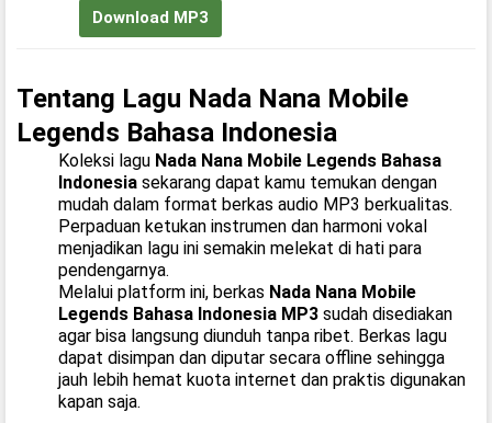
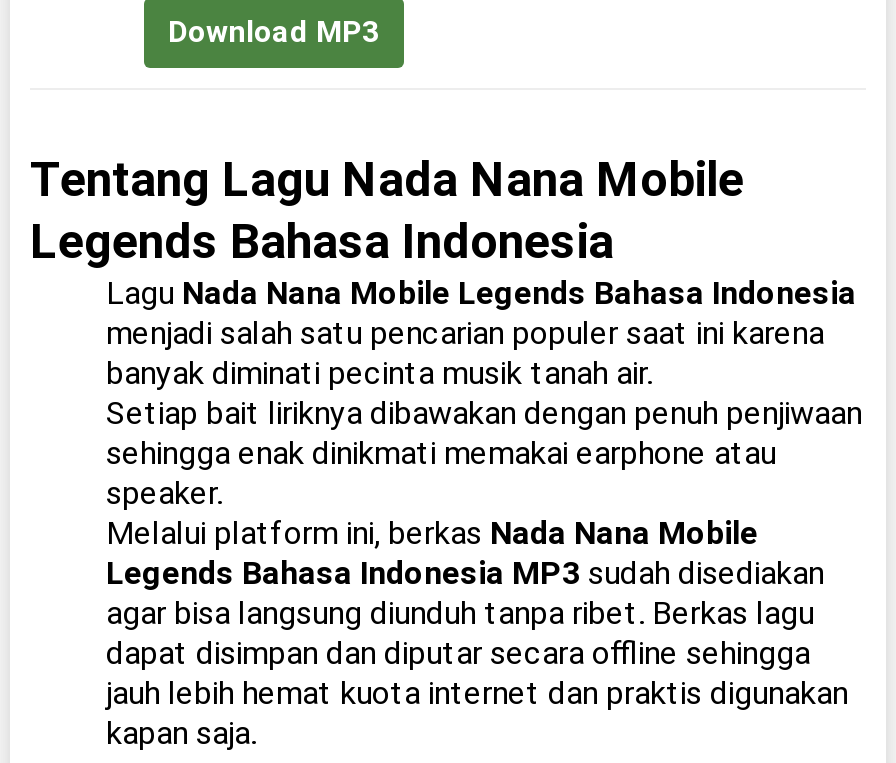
[58,150,452,281] Koleksi lagu Nada Nana Mobile Legends Bahasa | Indonesia sekarang dapat kamu temukan dengan | mudah dalam format berkas audio MP3 berkualitas. | Perpaduan ketukan instrumen dan harmoni vokal | menjadikan lagu ini semakin melekat di hati para | pendengarnya. -> [106,274,862,512] Lagu Nada Nana Mobile Legends Bahasa Indonesia | menjadi salah satu pencarian populer saat ini karena | banyak diminati pecinta musik tanah air. | Setiap bait liriknya dibawakan dengan penuh penjiwaan | sehingga enak dinikmati memakai earphone atau | speaker.

